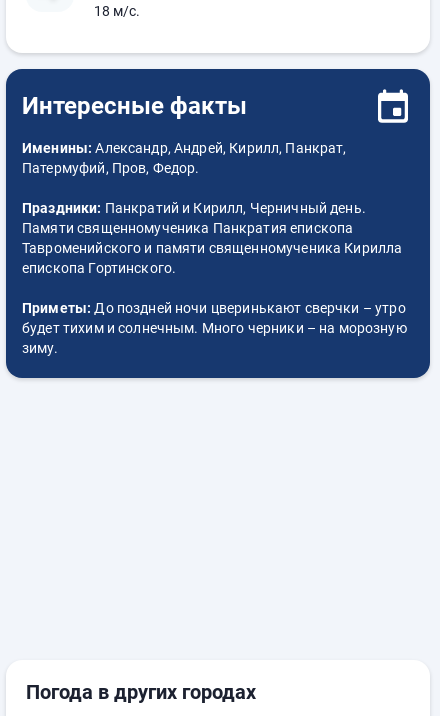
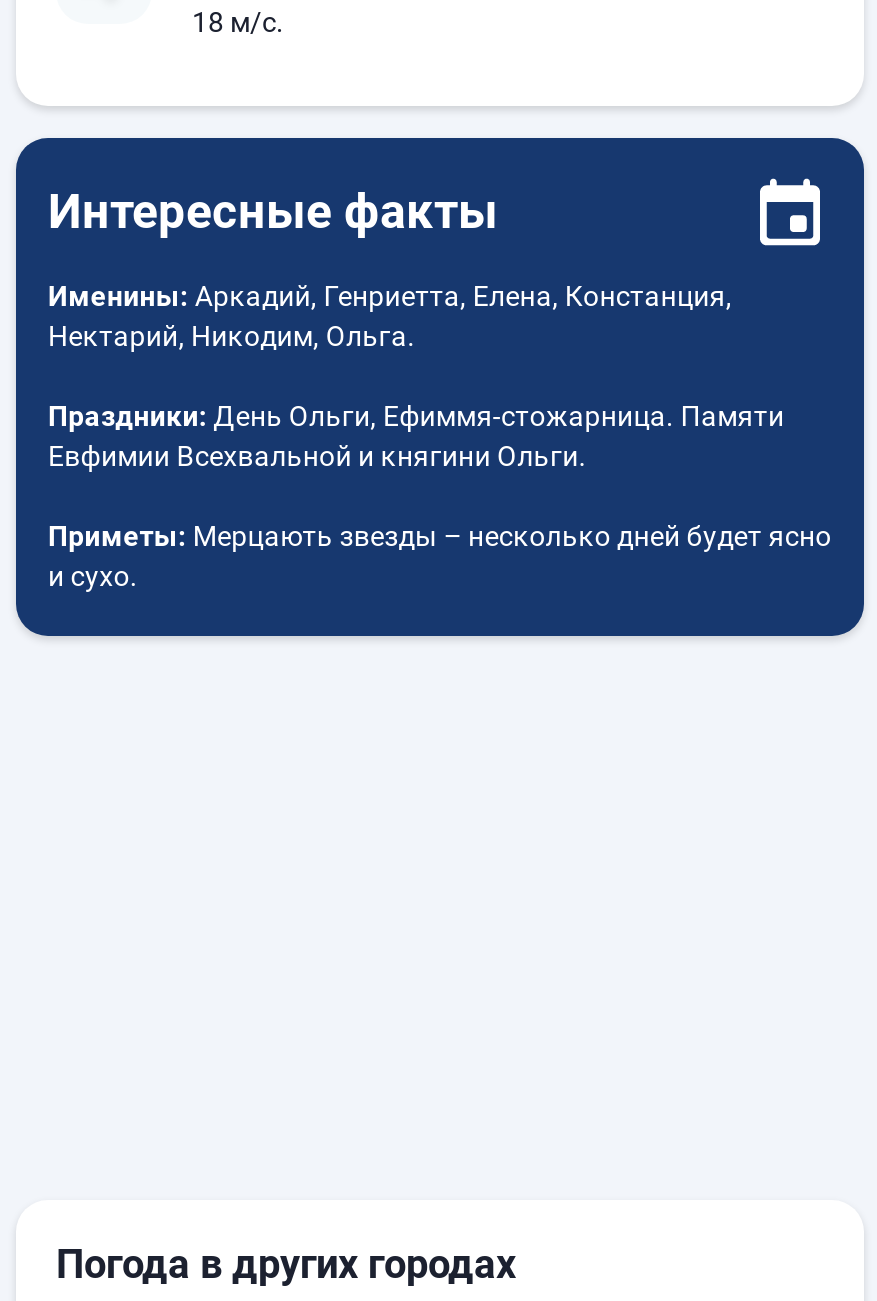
[22,140,347,176] Именины: Александр, Андрей, Кирилл, Панкрат, | Патермуфий, Пров, Федор. -> [48,280,732,352] Именины: Аркадий, Генриетта, Елена, Констанция, | Нектарий, Никодим, Ольга.
[22,200,402,276] Праздники: Панкратий и Кирилл, Черничный день. | Памяти священномученика Панкратия епископа | Тавроменийского и памяти священномученика Кирилла | епископа Гортинского. -> [48,400,784,472] Праздники: День Ольги, Ефиммя-стожарница. Памяти | Евфимии Всехвальной и княгини Ольги.
[22,300,407,356] Приметы: До поздней ночи цверинькают сверчки – утро | будет тихим и солнечным. Много черники – на морозную | зиму. -> [48,520,832,592] Приметы: Мерцають звезды – несколько дней будет ясно | и сухо.

